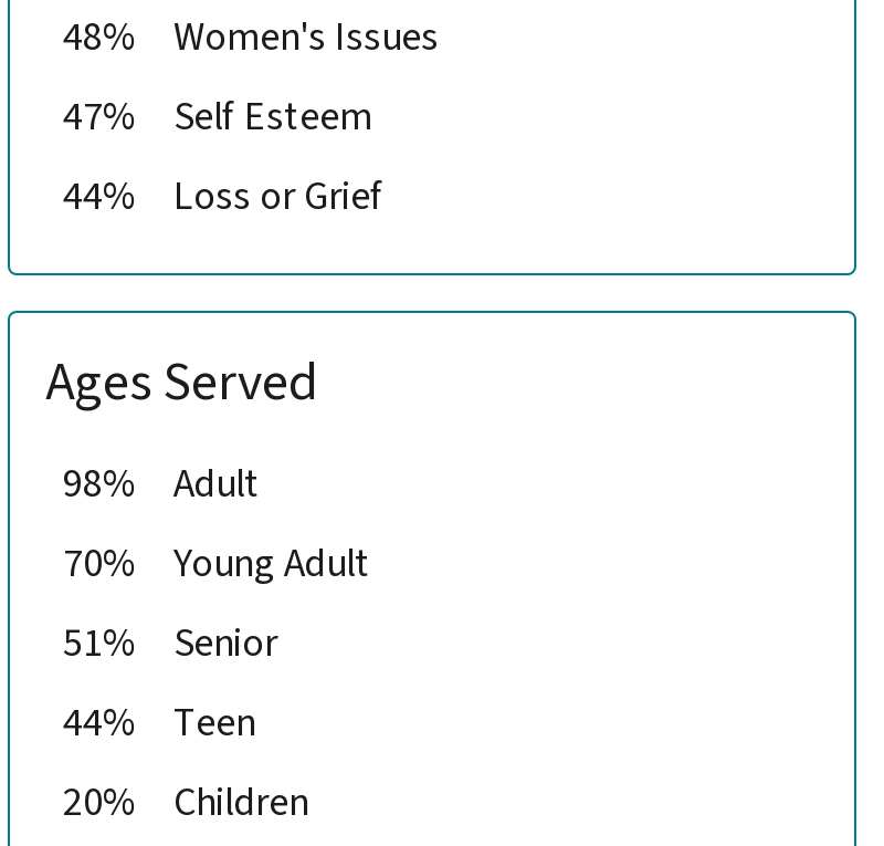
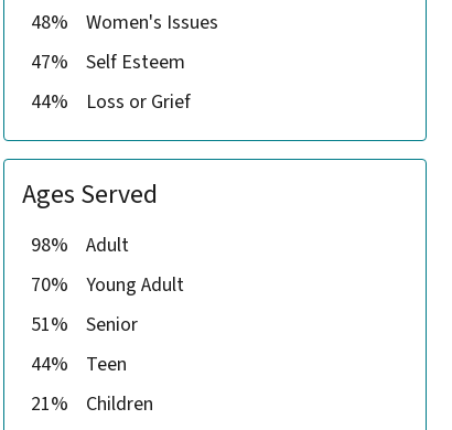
[63,777,308,832] 20% Children -> [31,390,153,418] 21% Children

